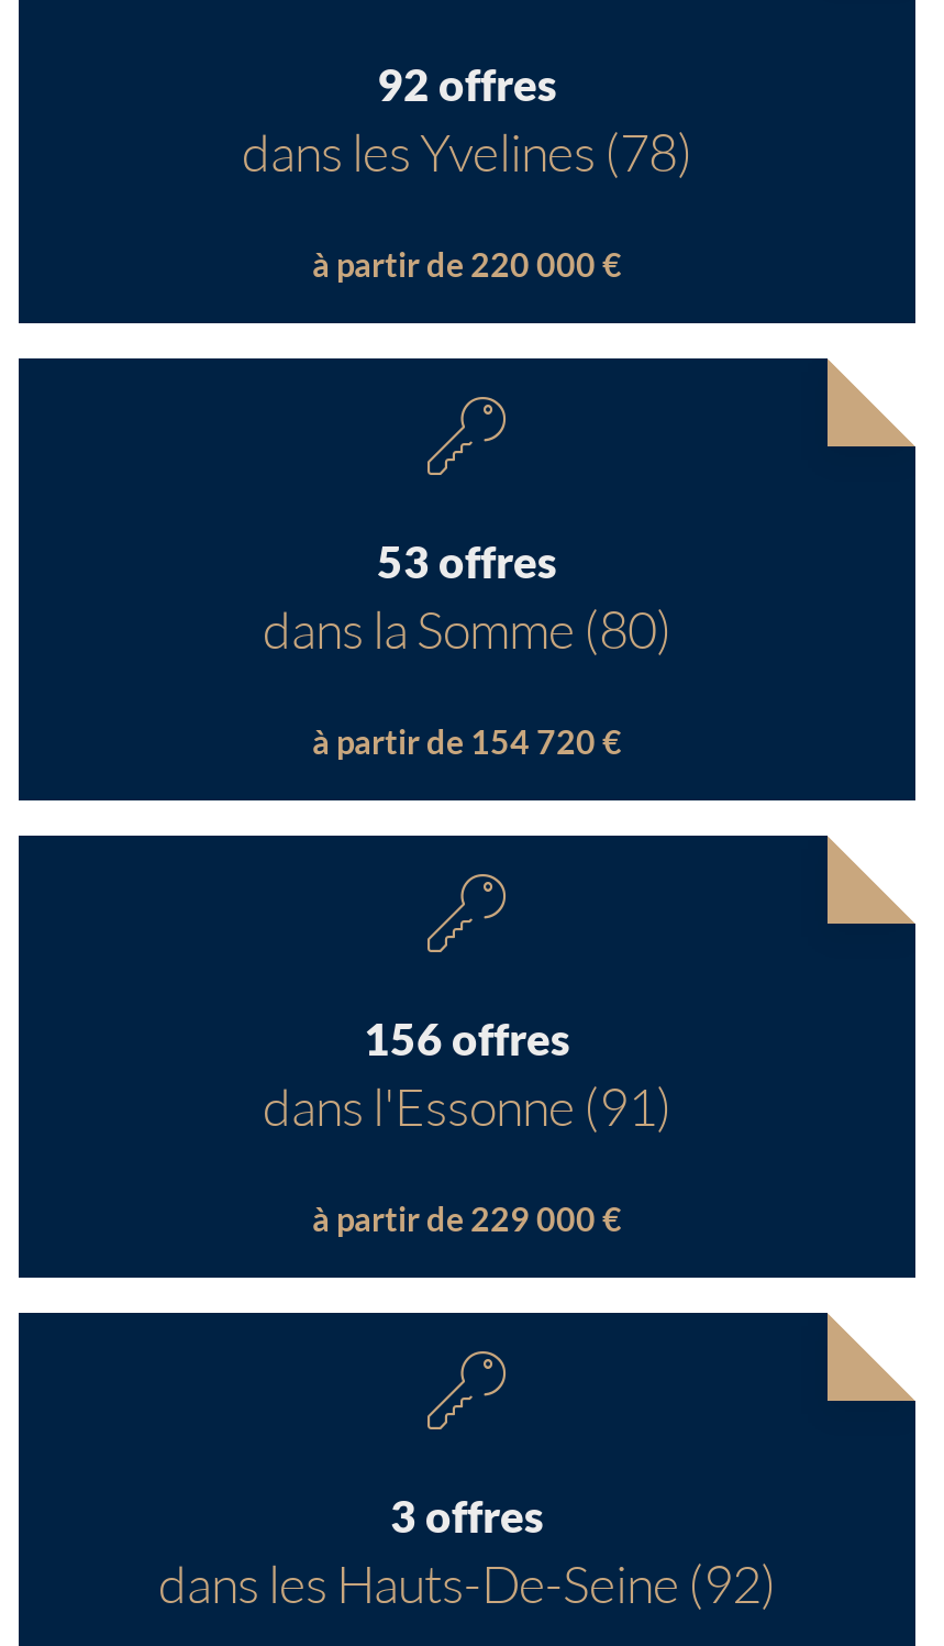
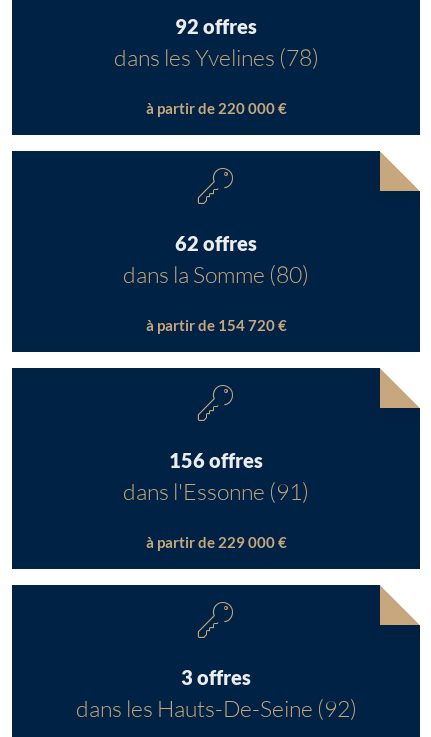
[377,533,557,586] 53 offres -> [175,230,257,254] 62 offres

